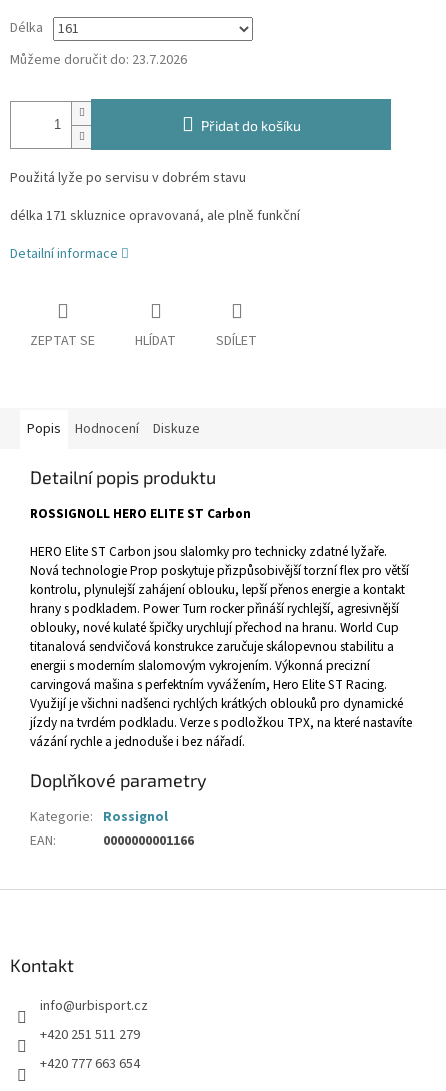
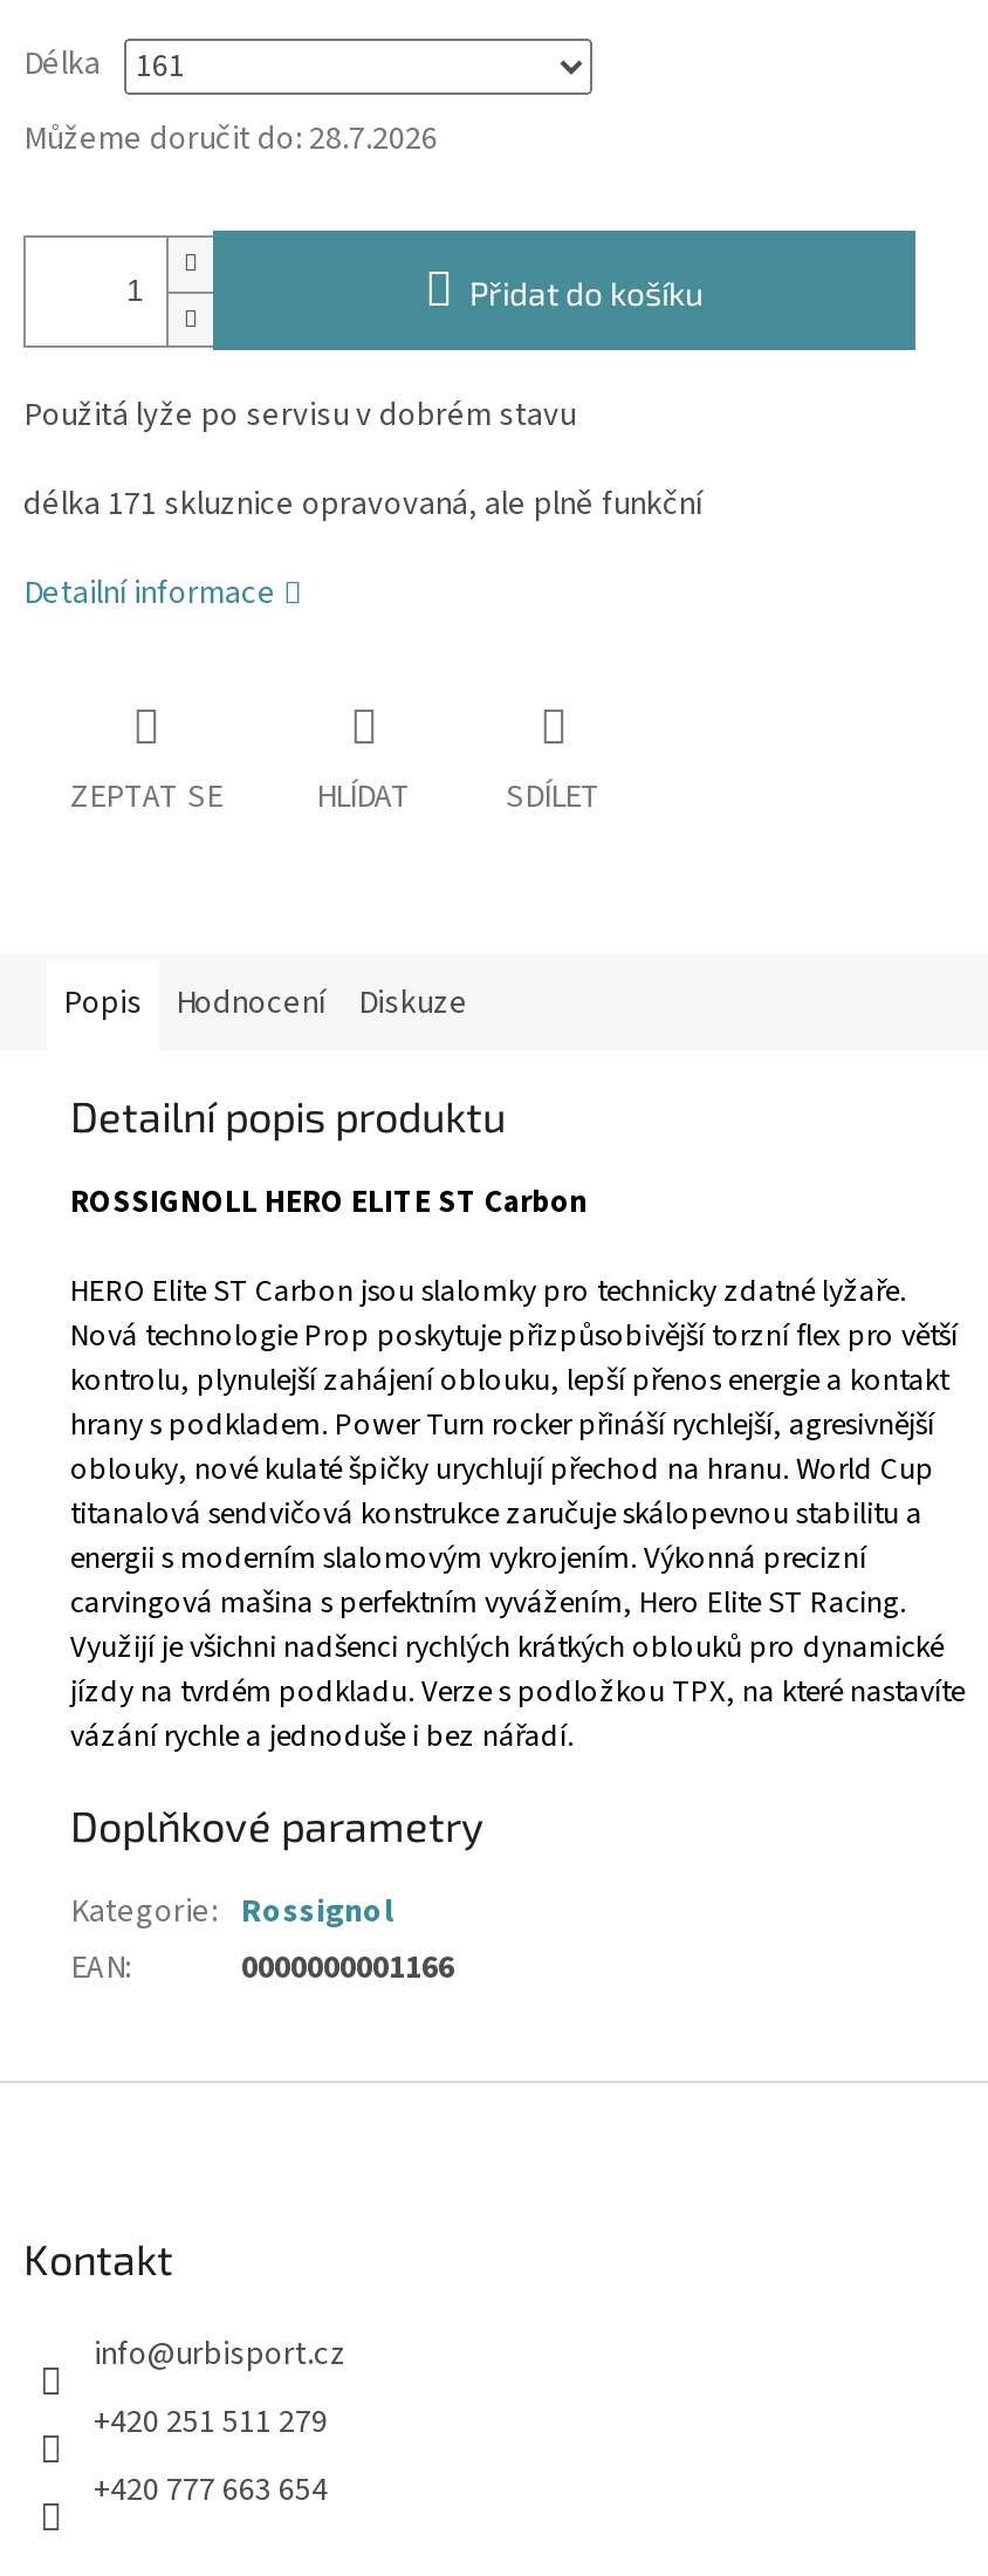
[10,50,187,70] Můžeme doručit do: 23.7.2026 -> [23,117,438,164] Můžeme doručit do: 28.7.2026

